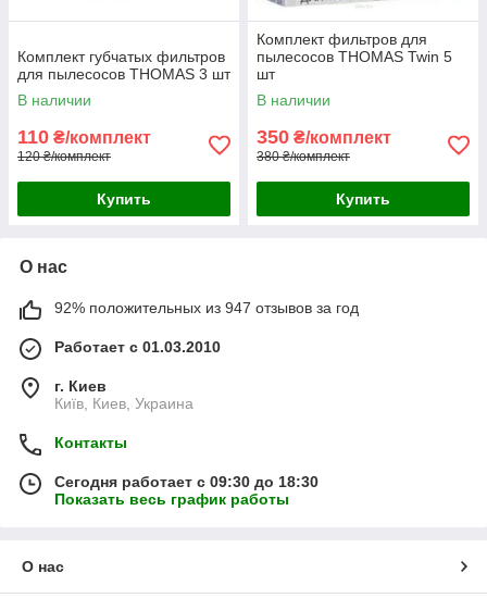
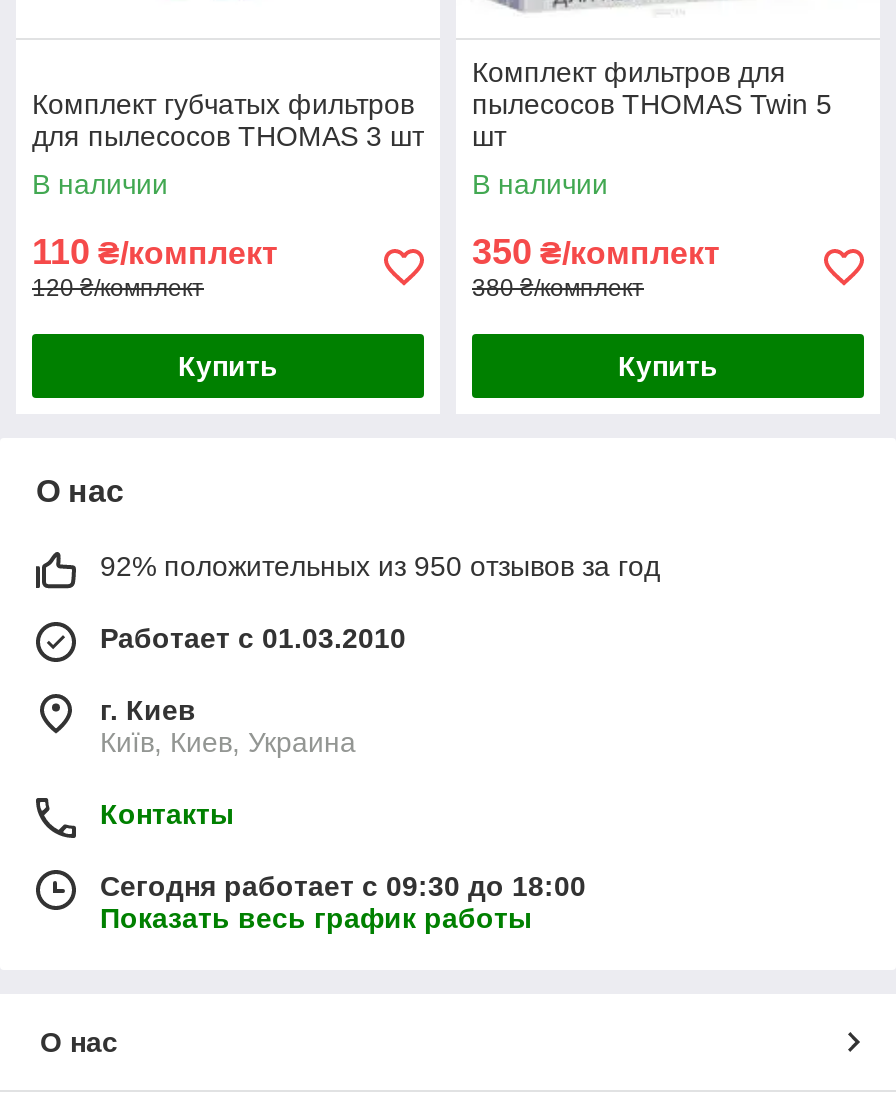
[54,300,359,317] 92% положительных из 947 отзывов за год -> [100,551,660,583] 92% положительных из 950 отзывов за год
[54,474,319,491] Сегодня работает с 09:30 до 18:30 -> [100,871,586,903] Сегодня работает с 09:30 до 18:00

